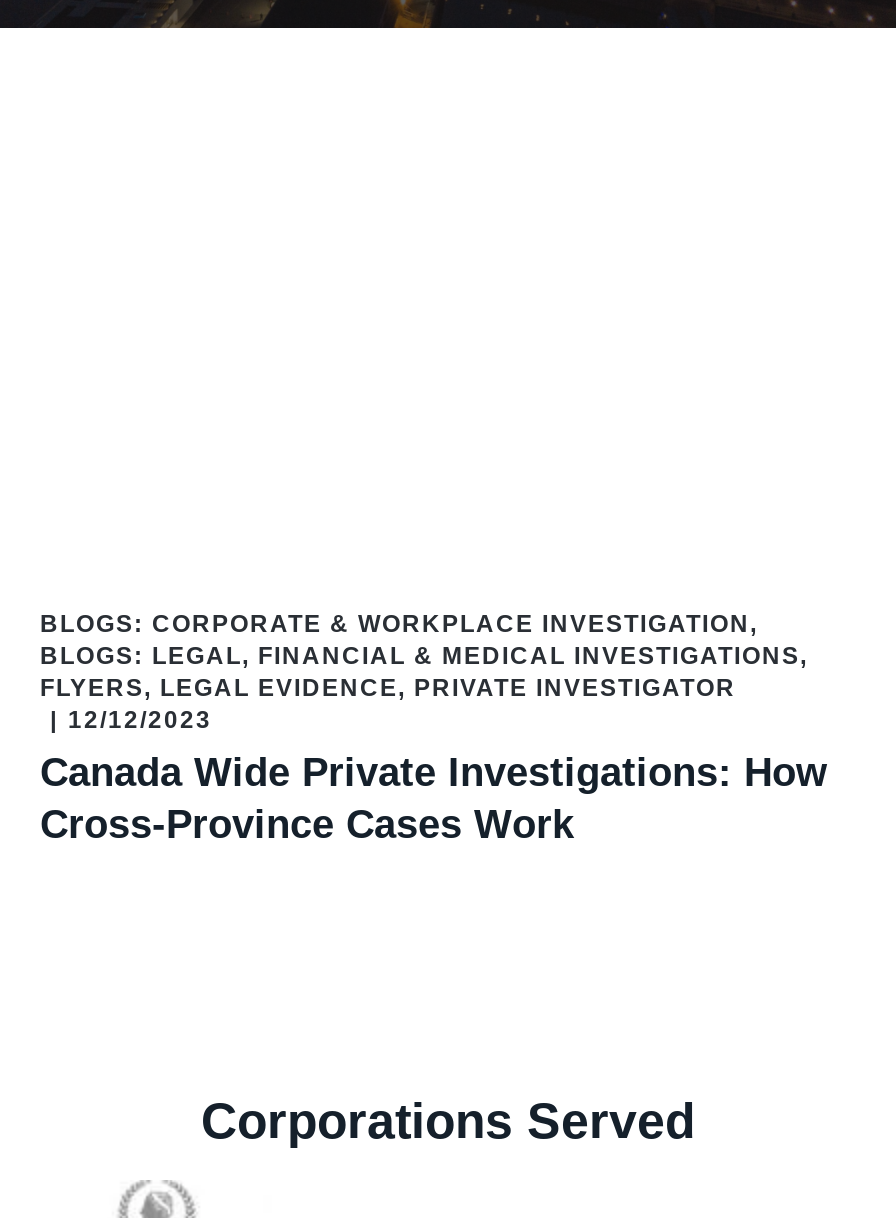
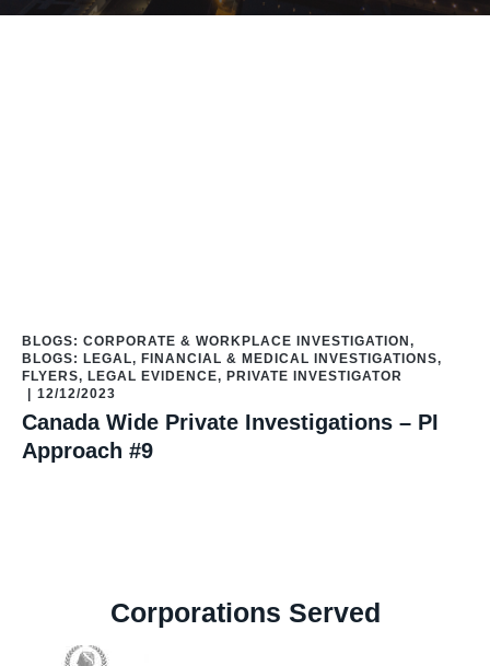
[40,750,828,846] Canada Wide Private Investigations: How | Cross-Province Cases Work -> [22,410,439,463] Canada Wide Private Investigations – PI | Approach #9

